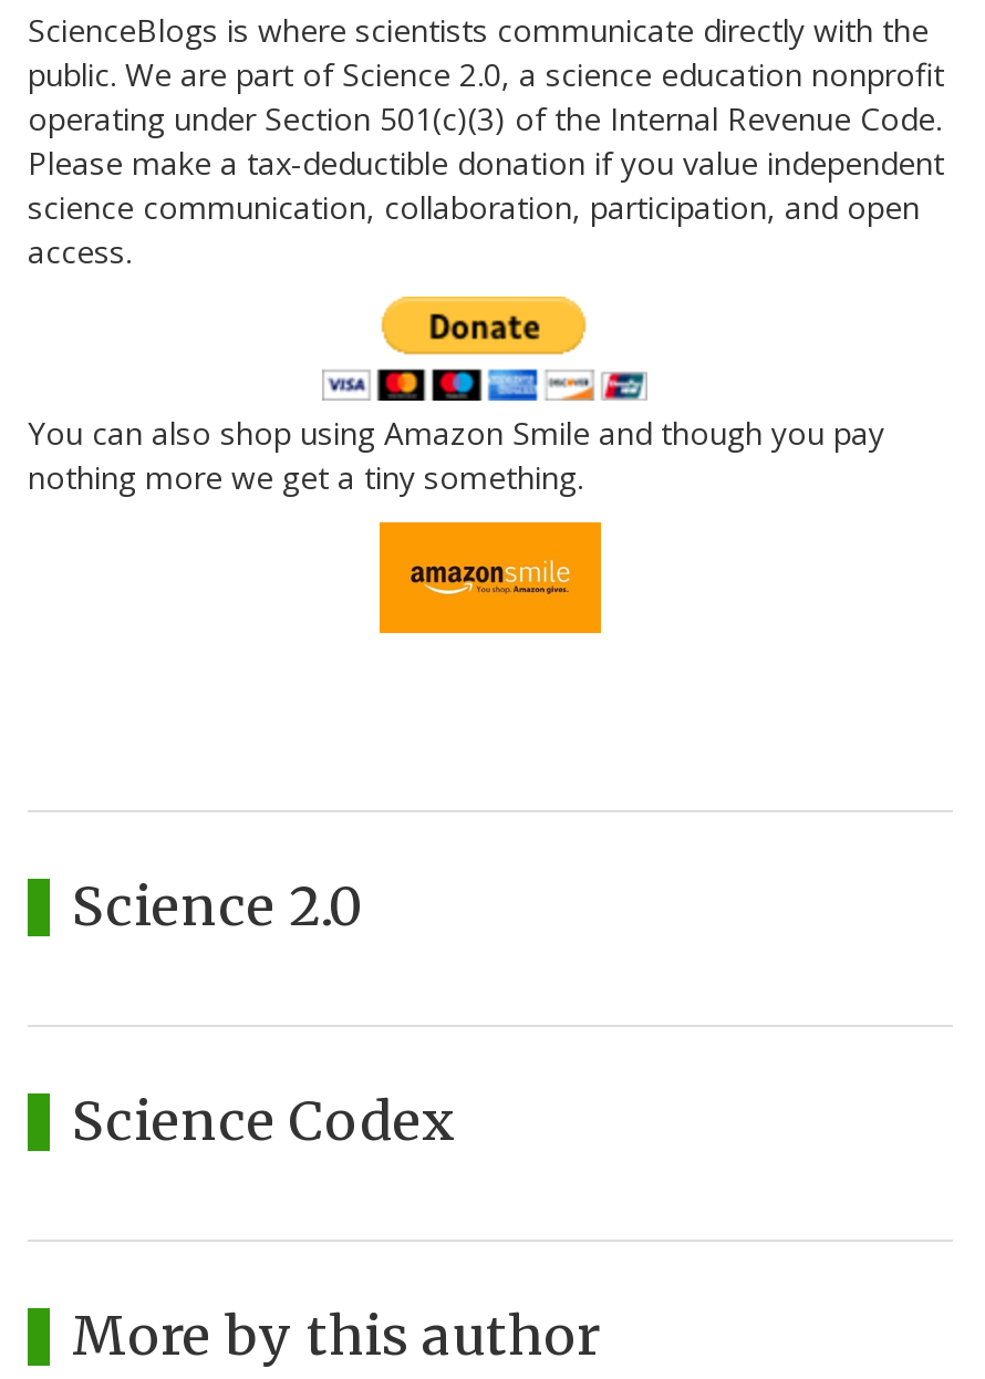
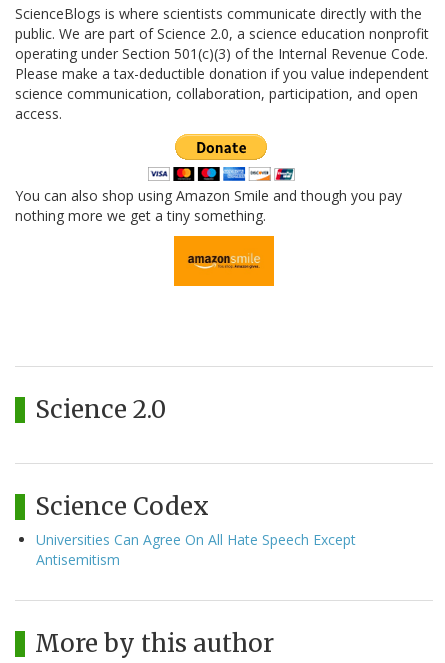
none -> [36,530,356,569] Universities Can Agree On All Hate Speech Except | Antisemitism

